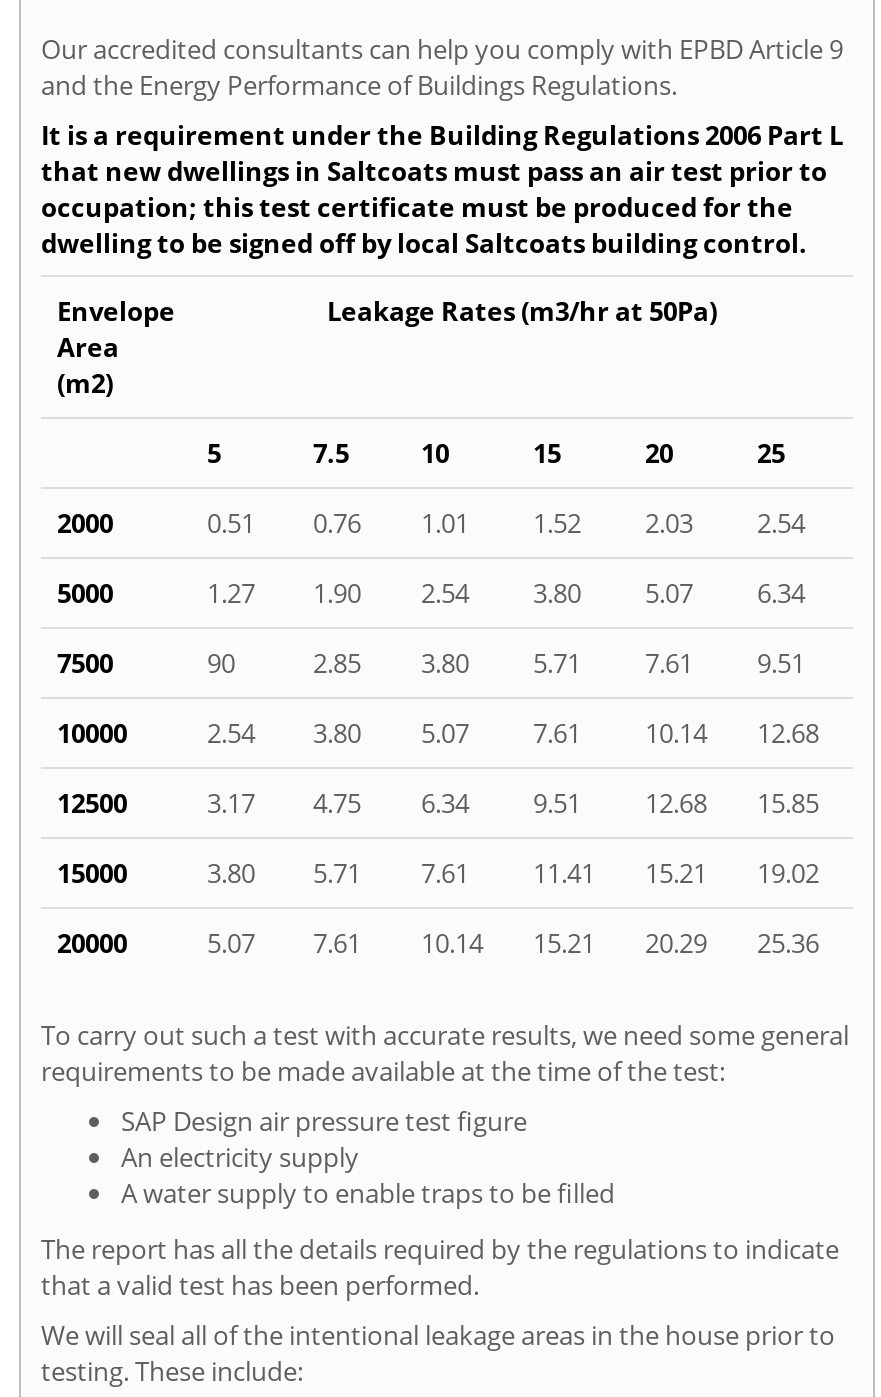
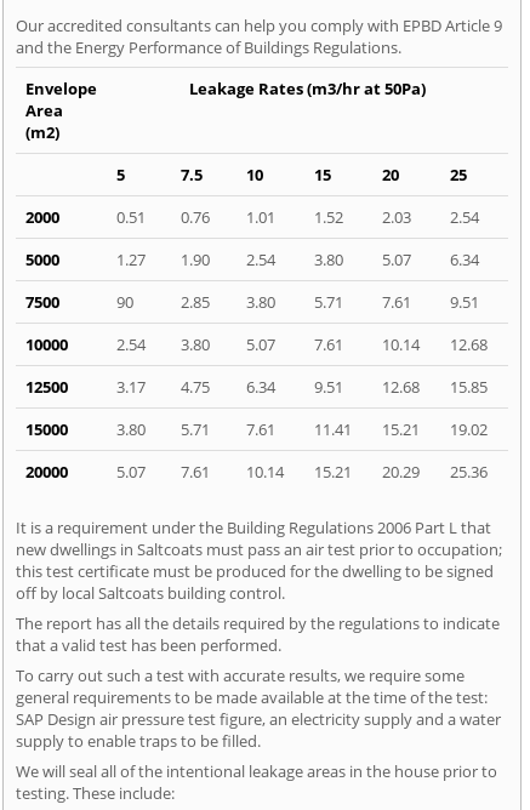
[41,116,843,260] It is a requirement under the Building Regulations 2006 Part L | that new dwellings in Saltcoats must pass an air test prior to | occupation; this test certificate must be produced for the | dwelling to be signed off by local Saltcoats building control. -> none
moved [57,292,819,960] -> [25,78,488,483]: Envelope | Area | (m2) | ... | 20.29 | 25.36
[41,1016,849,1210] To carry out such a test with accurate results, we need some general | requirements to be made available at the time of the test: | SAP Design air pressure test figure | An electricity supply | A water supply to enable traps to be filled -> [16,517,502,604] It is a requirement under the Building Regulations 2006 Part L that | new dwellings in Saltcoats must pass an air test prior to occupation; | this test certificate must be produced for the dwelling to be signed | off by local Saltcoats building control.
moved [41,1230,839,1302] -> [16,612,500,656]: The report has all the details required by the regulations to indicate | that a valid test has been performed.
none -> [16,665,501,752] To carry out such a test with accurate results, we require some | general requirements to be made available at the time of the test: | SAP Design air pressure test figure, an electricity supply and a water | supply to enable traps to be filled.

